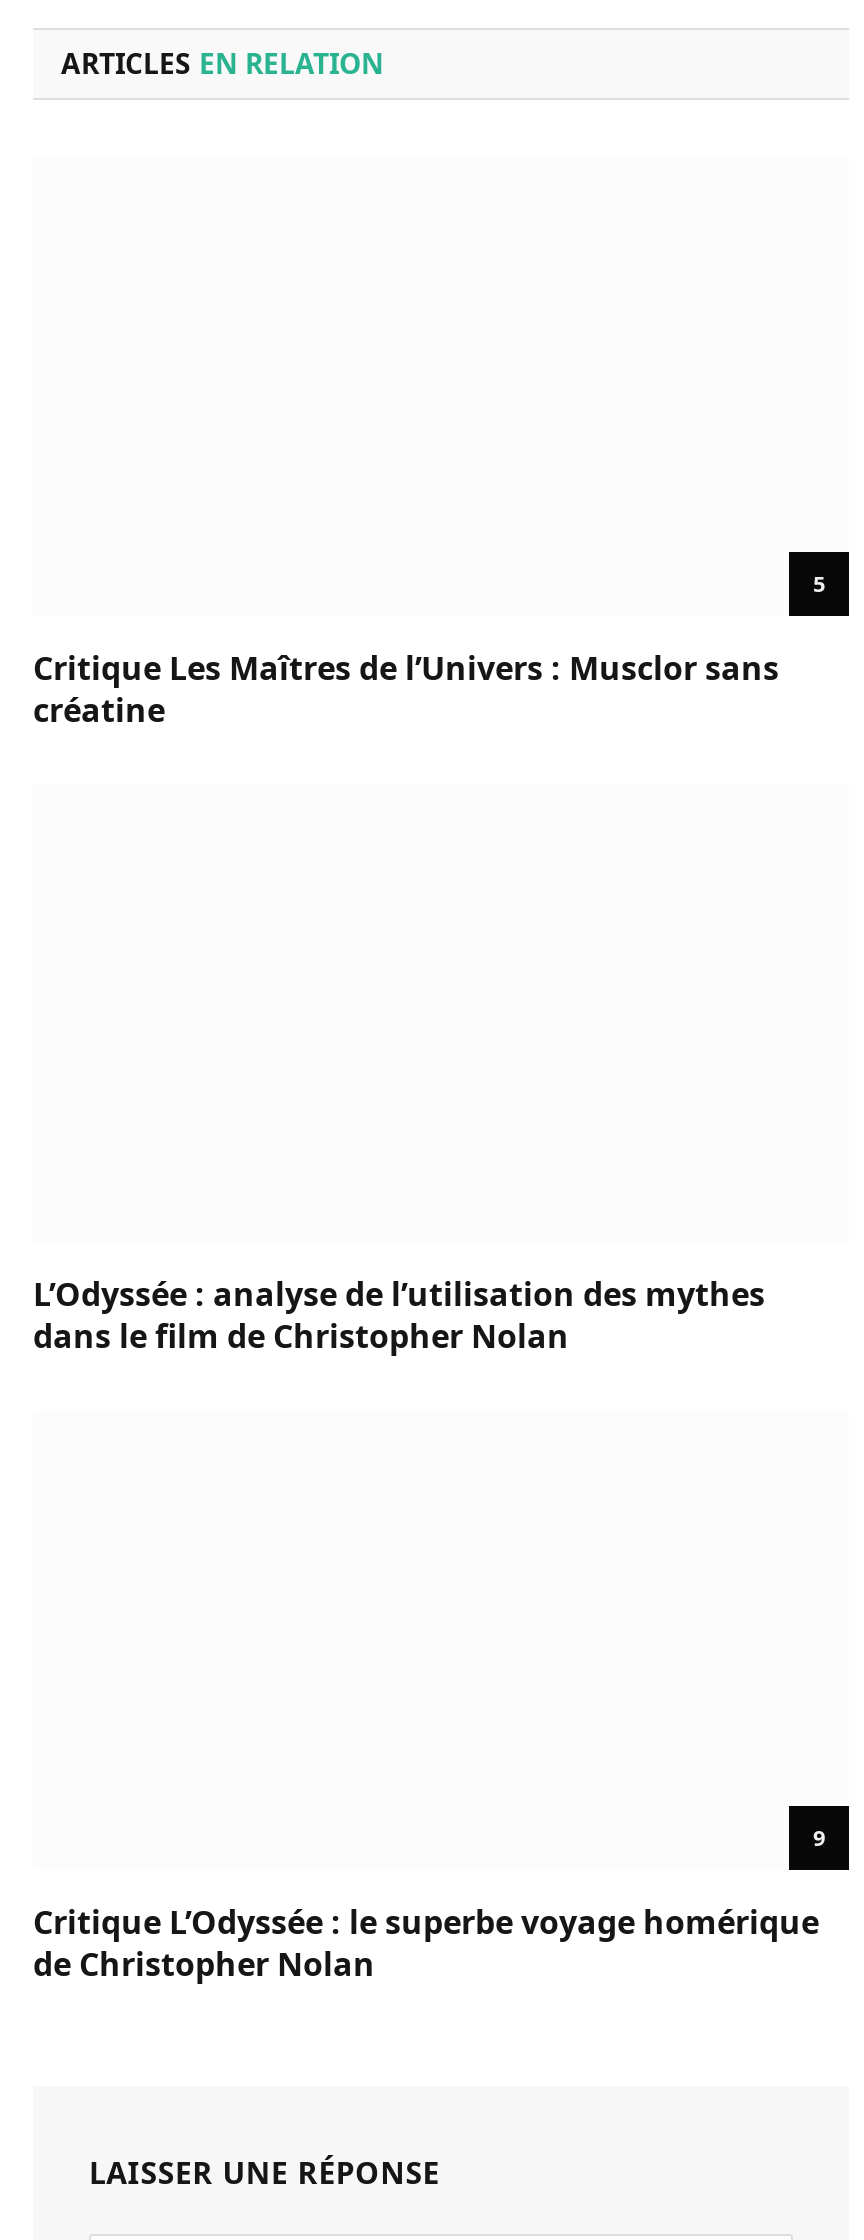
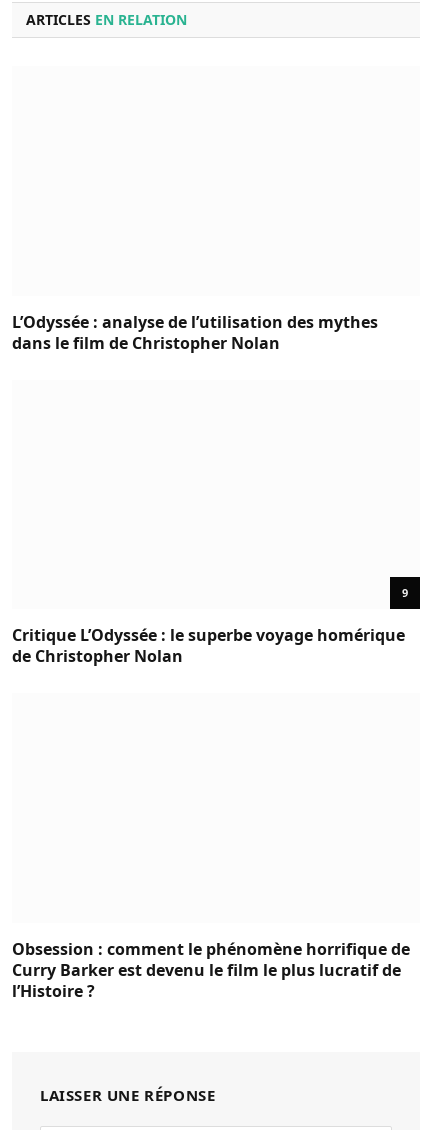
[33,567,825,731] 5 | Critique Les Maîtres de l’Univers : Musclor sans | créatine -> none
moved [33,1272,825,1985] -> [12,311,408,667]: L’Odyssée : analyse de l’utilisation des mythes | dans le film de Christopher Nolan | 9 | Critique L’Odyssée : le superbe voyage homérique | de Christopher Nolan
none -> [12,938,410,1002] Obsession : comment le phénomène horrifique de | Curry Barker est devenu le film le plus lucratif de | l’Histoire ?

